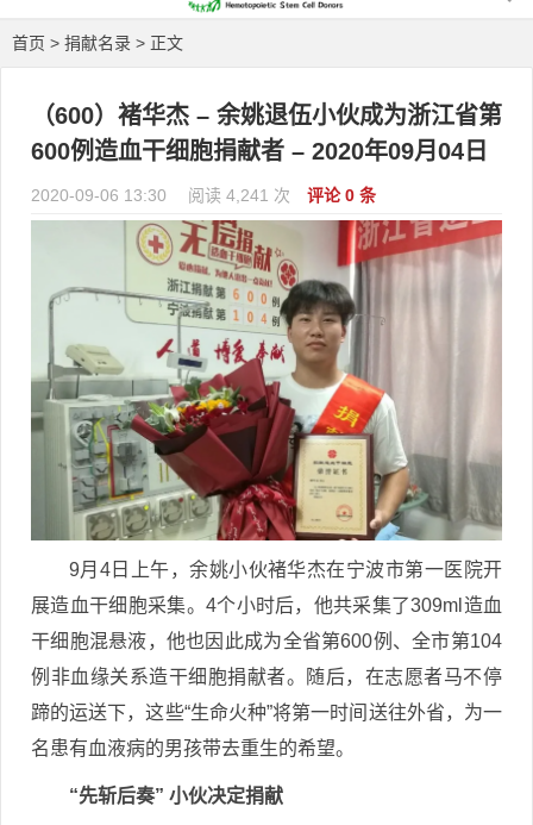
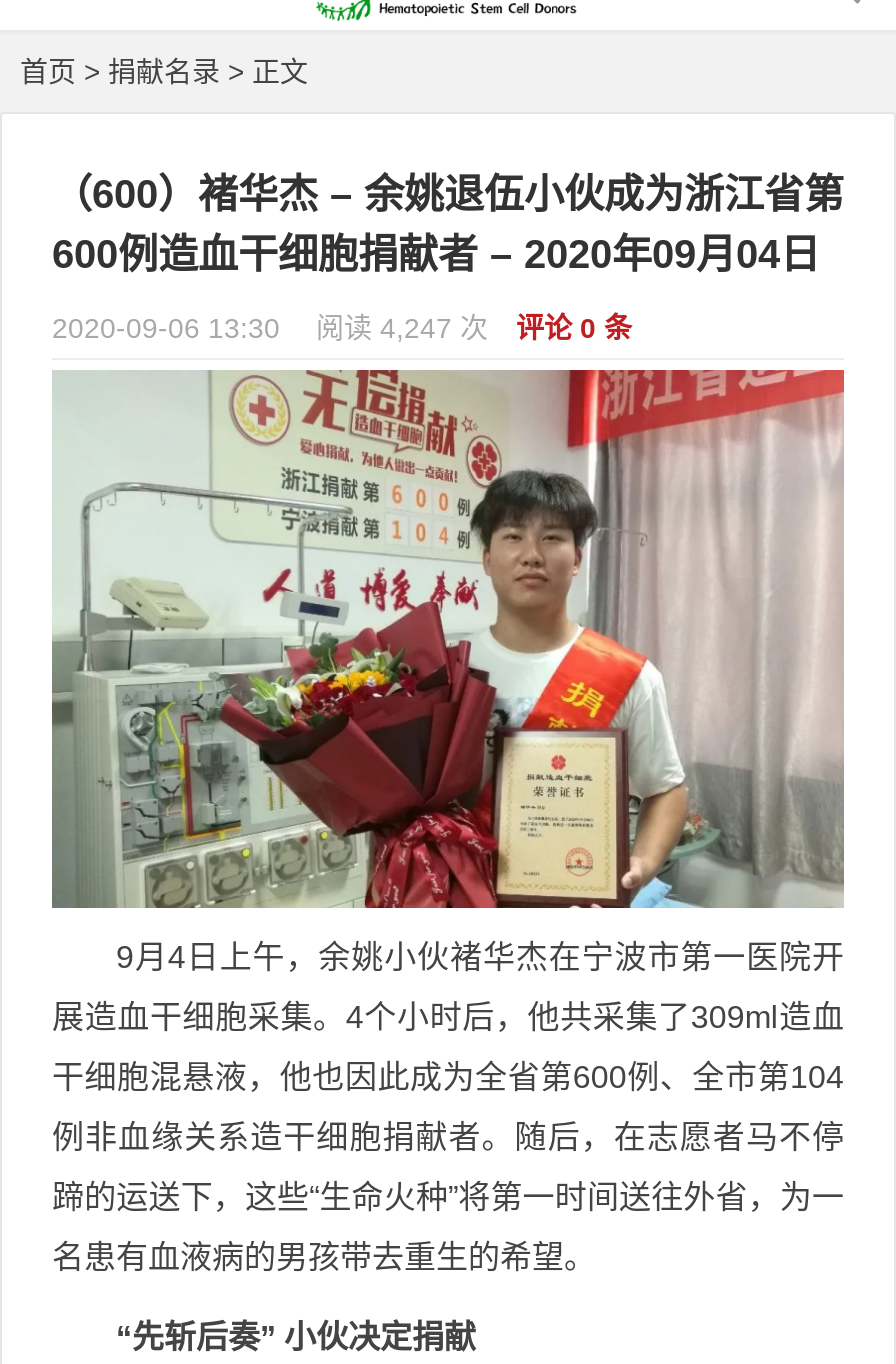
[31,186,376,205] 2020-09-06 13:30 阅读 4,241 次 评论 0 条 -> [52,312,632,344] 2020-09-06 13:30 阅读 4,247 次 评论 0 条

